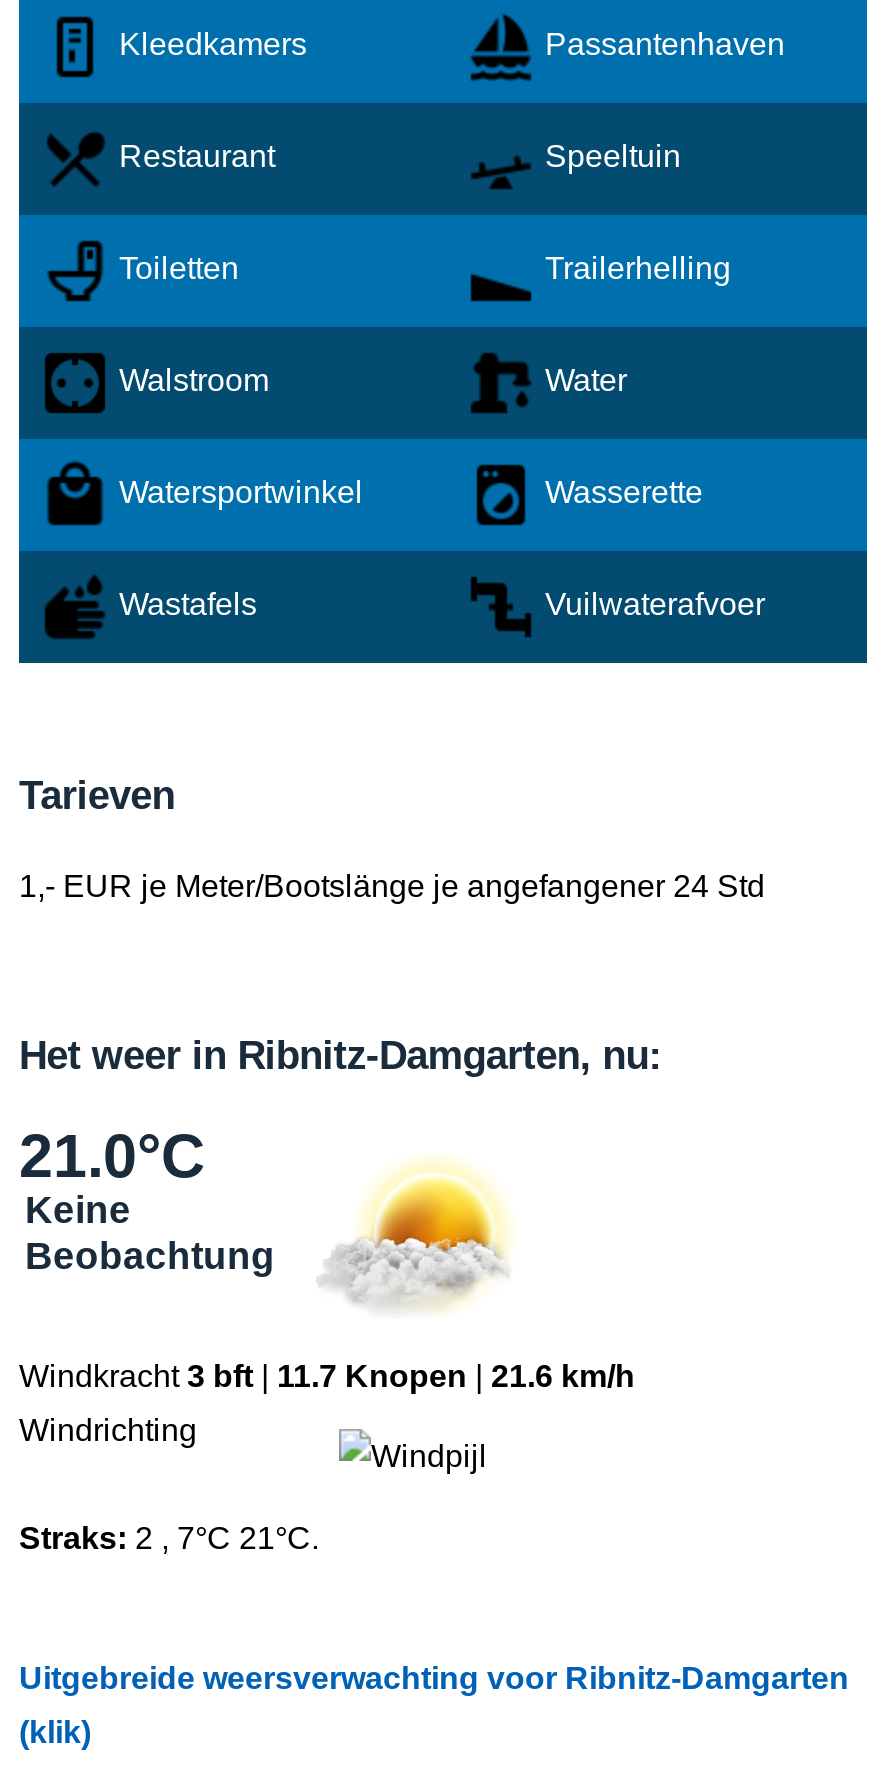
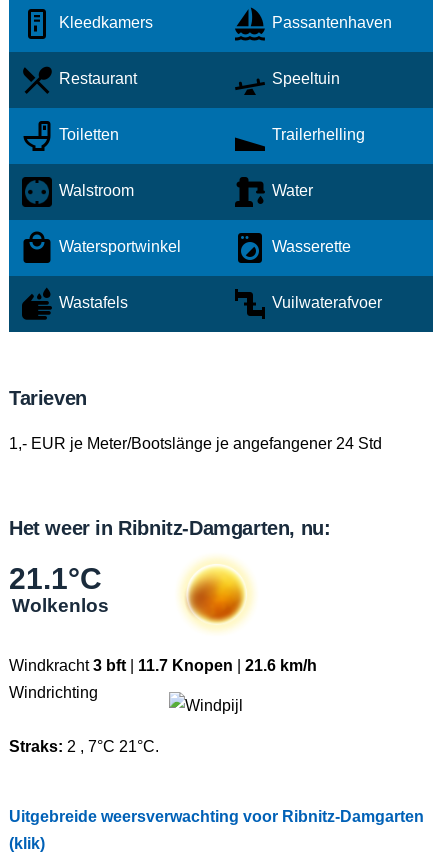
[19,1121,275,1277] 21.0°C | Keine | Beobachtung -> [9,561,109,616] 21.1°C | Wolkenlos
[321,1235,503,1305] [image] -> [175,597,244,629] [image]

